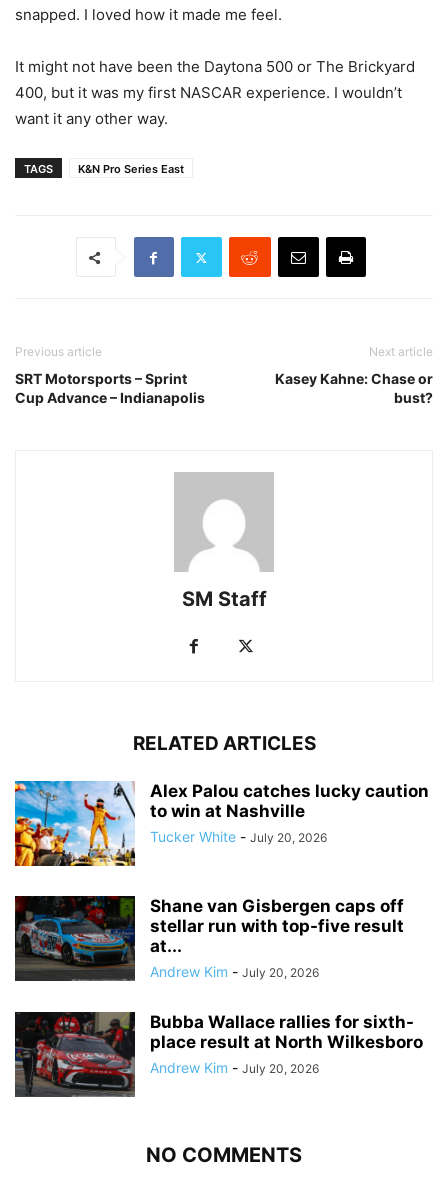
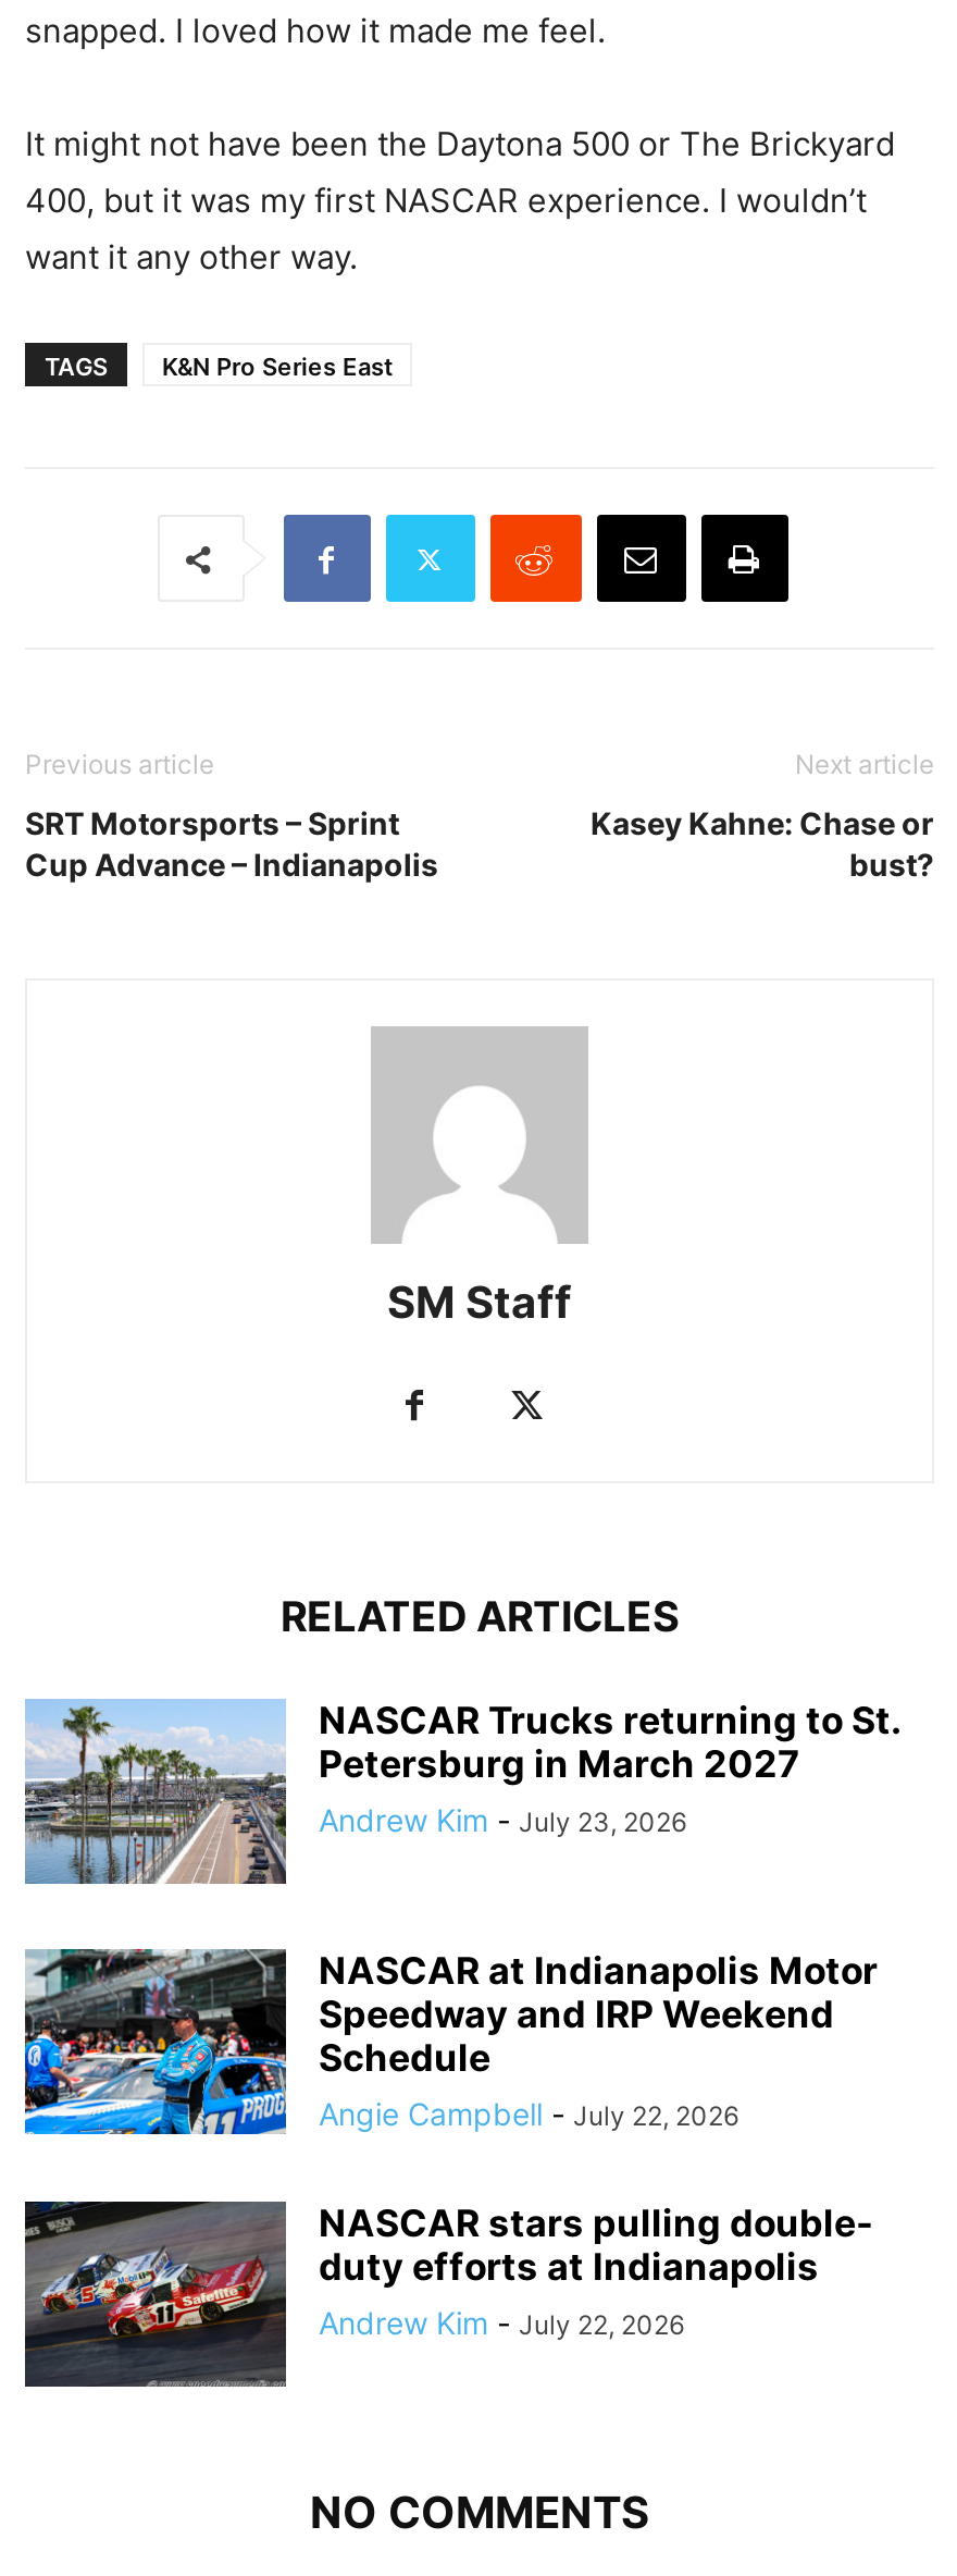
[14,781,429,867] [image] | Alex Palou catches lucky caution | to win at Nashville | Tucker White - July 20, 2026 -> [23,1699,899,1886] [image] | NASCAR Trucks returning to St. | Petersburg in March 2027 | Andrew Kim - July 23, 2026
[14,895,404,982] [image] | Shane van Gisbergen caps off | stellar run with top-five result | at... | Andrew Kim - July 20, 2026 -> [23,1947,878,2136] [image] | NASCAR at Indianapolis Motor | Speedway and IRP Weekend | Schedule | Angie Campbell - July 22, 2026
[15,1012,423,1091] [image] | Bubba Wallace rallies for sixth- | place result at North Wilkesboro | Andrew Kim - July 20, 2026 -> [25,2202,873,2371] [image] | NASCAR stars pulling double- | duty efforts at Indianapolis | Andrew Kim - July 22, 2026

